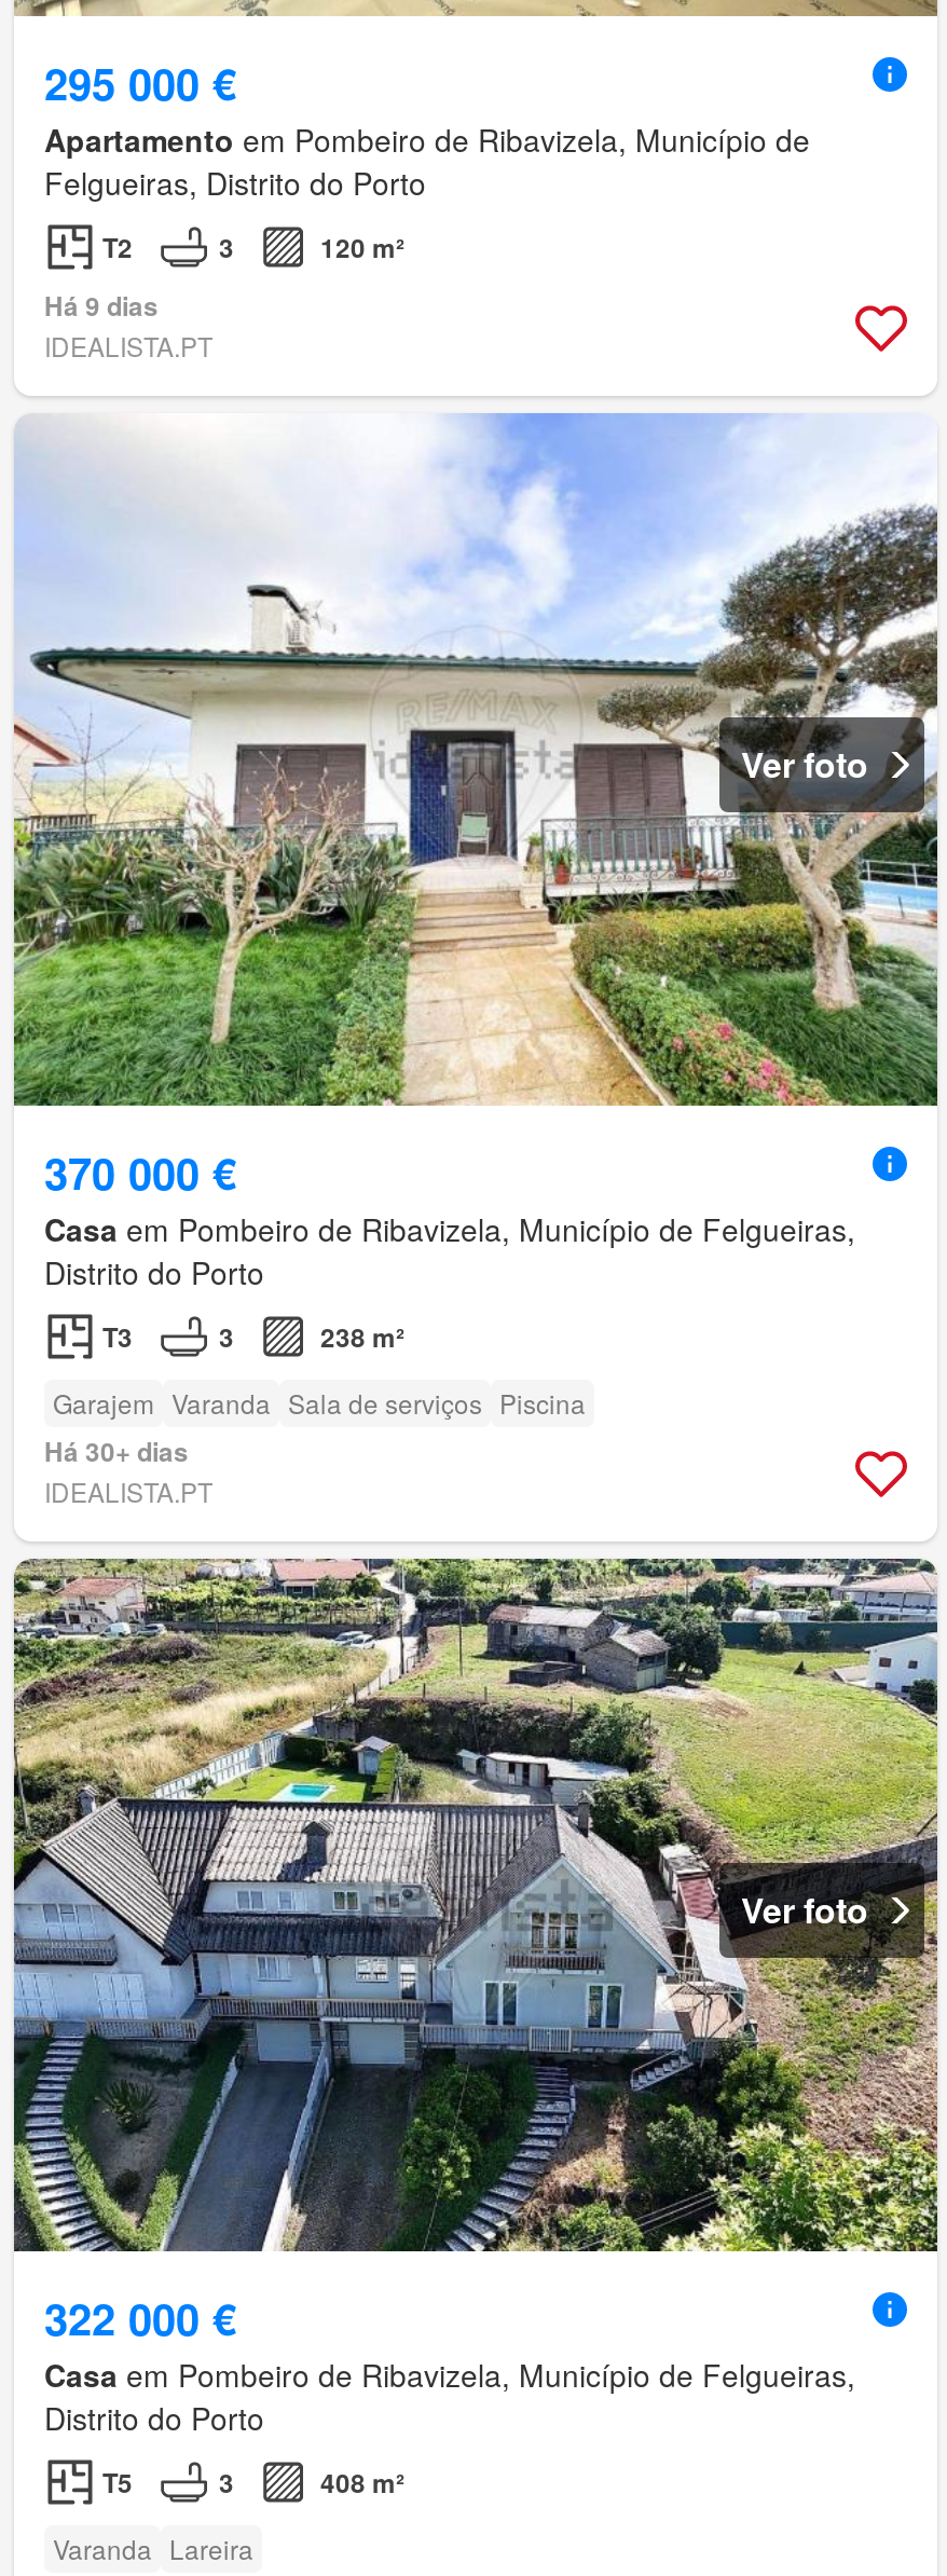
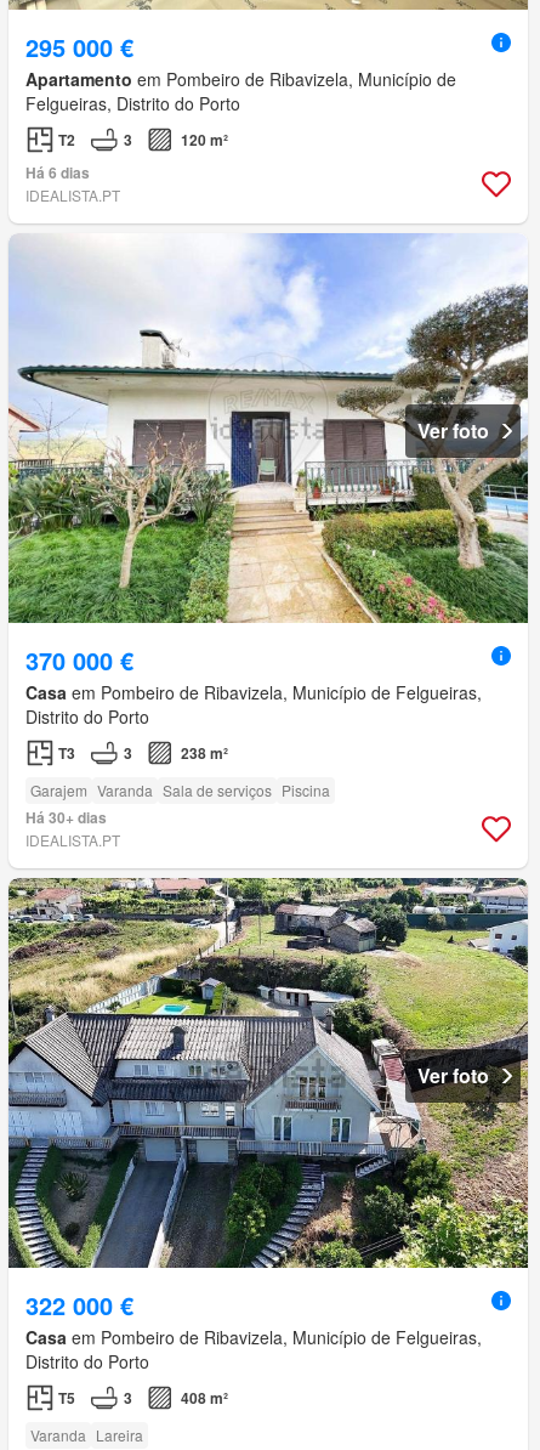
[44,287,159,326] Há 9 dias -> [25,161,90,183] Há 6 dias

